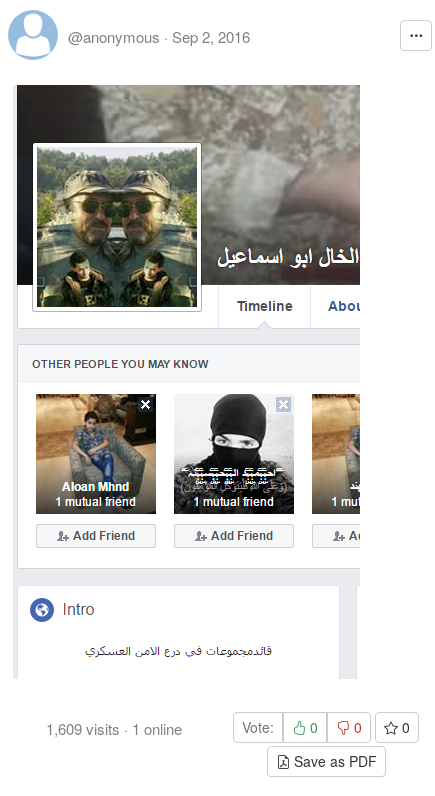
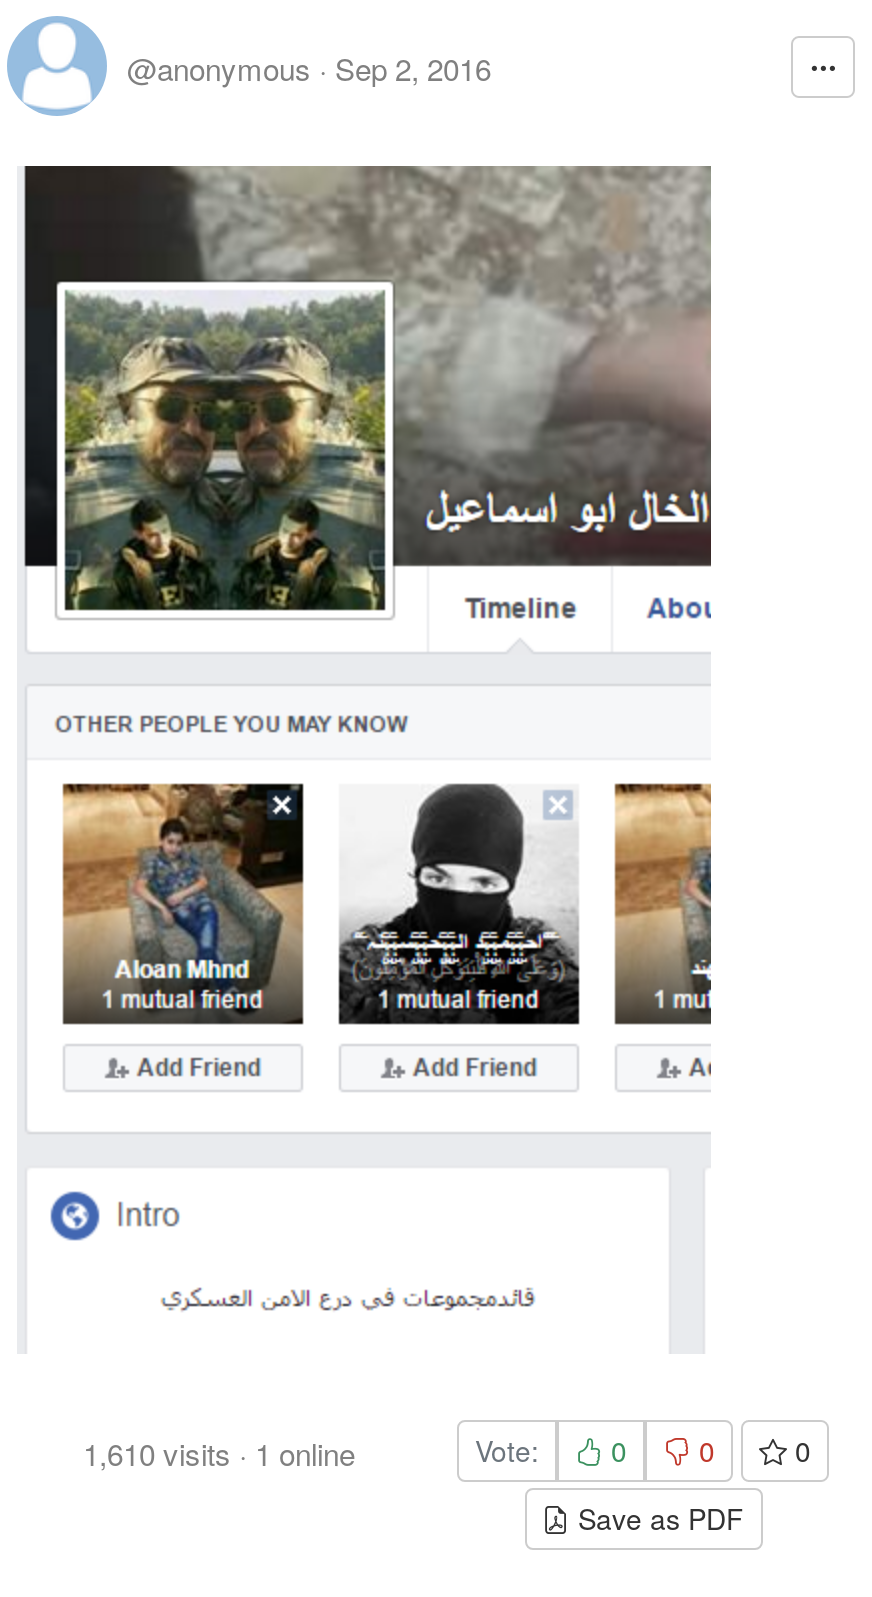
[46,718,182,739] 1,609 visits · 1 online -> [83,1432,355,1474] 1,610 visits · 1 online

